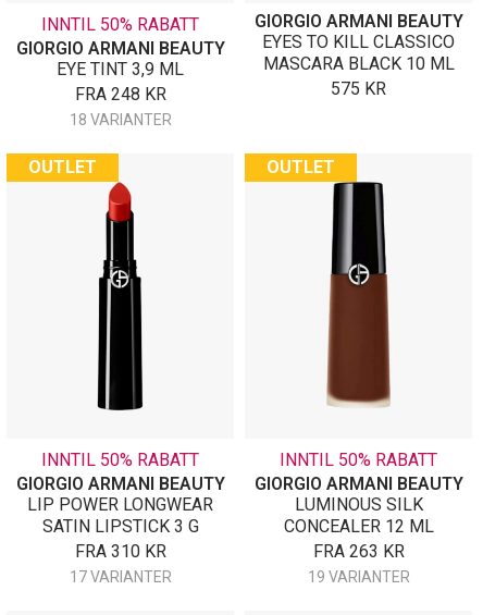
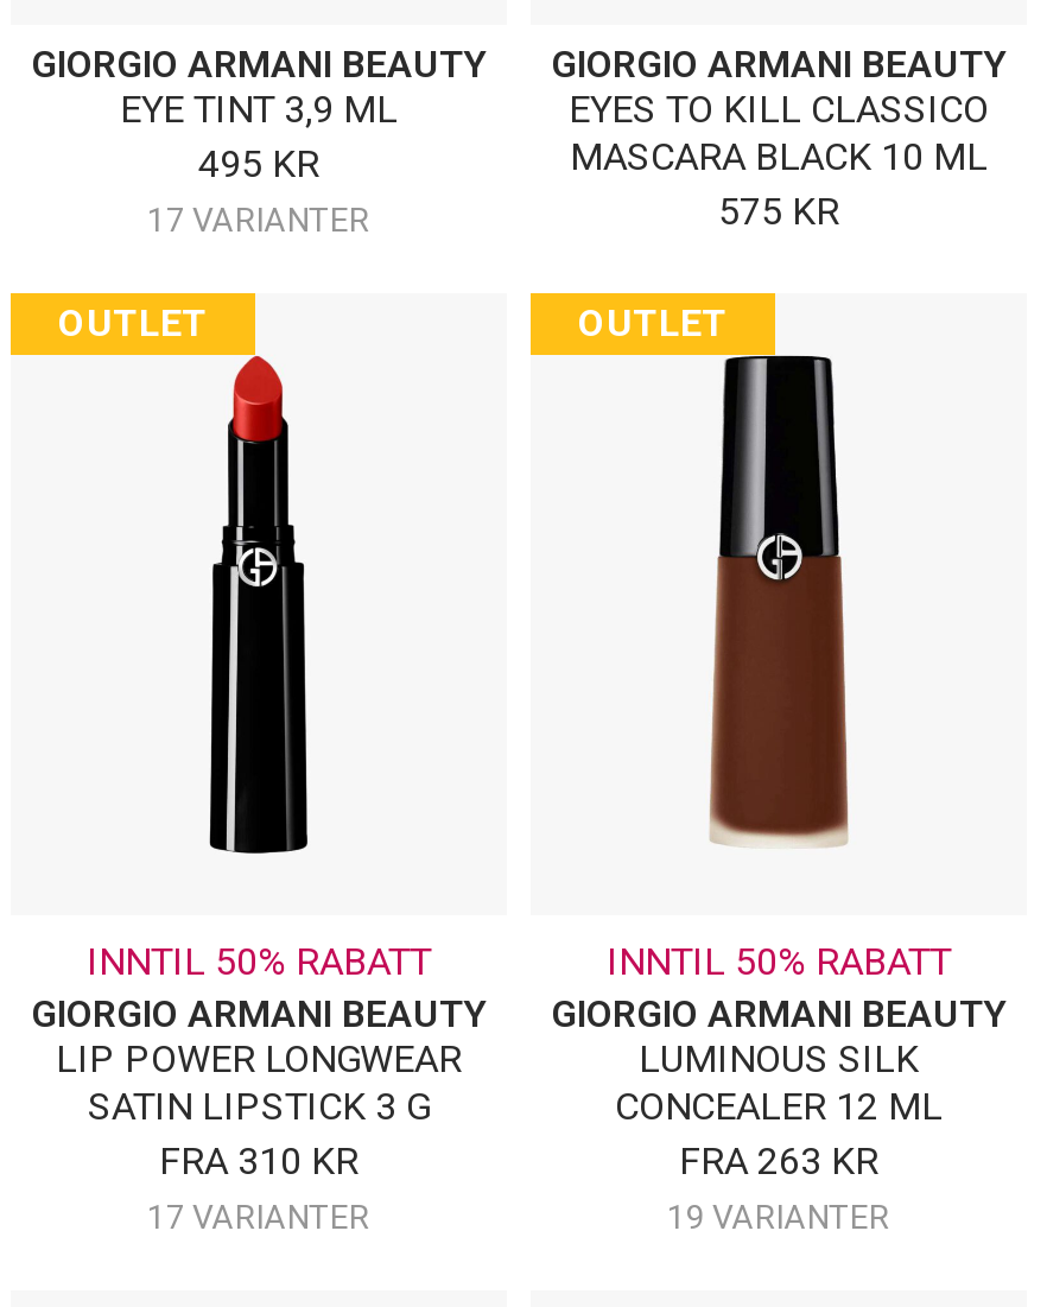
[41,14,199,35] INNTIL 50% RABATT -> none
[69,84,171,129] FRA 248 KR | 18 VARIANTER -> [147,142,370,239] 495 KR | 17 VARIANTER

